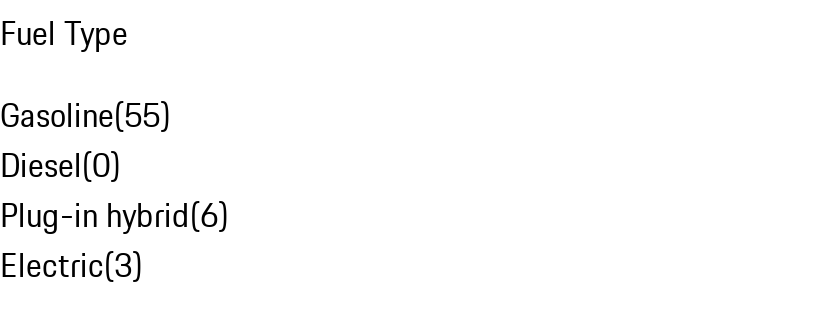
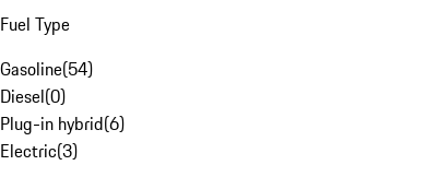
[0,92,170,140] Gasoline(55) -> [0,56,93,82] Gasoline(54)

